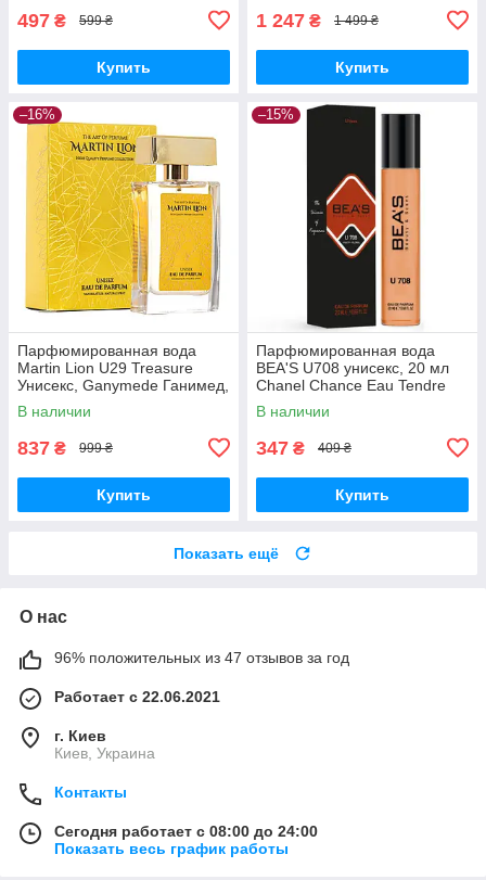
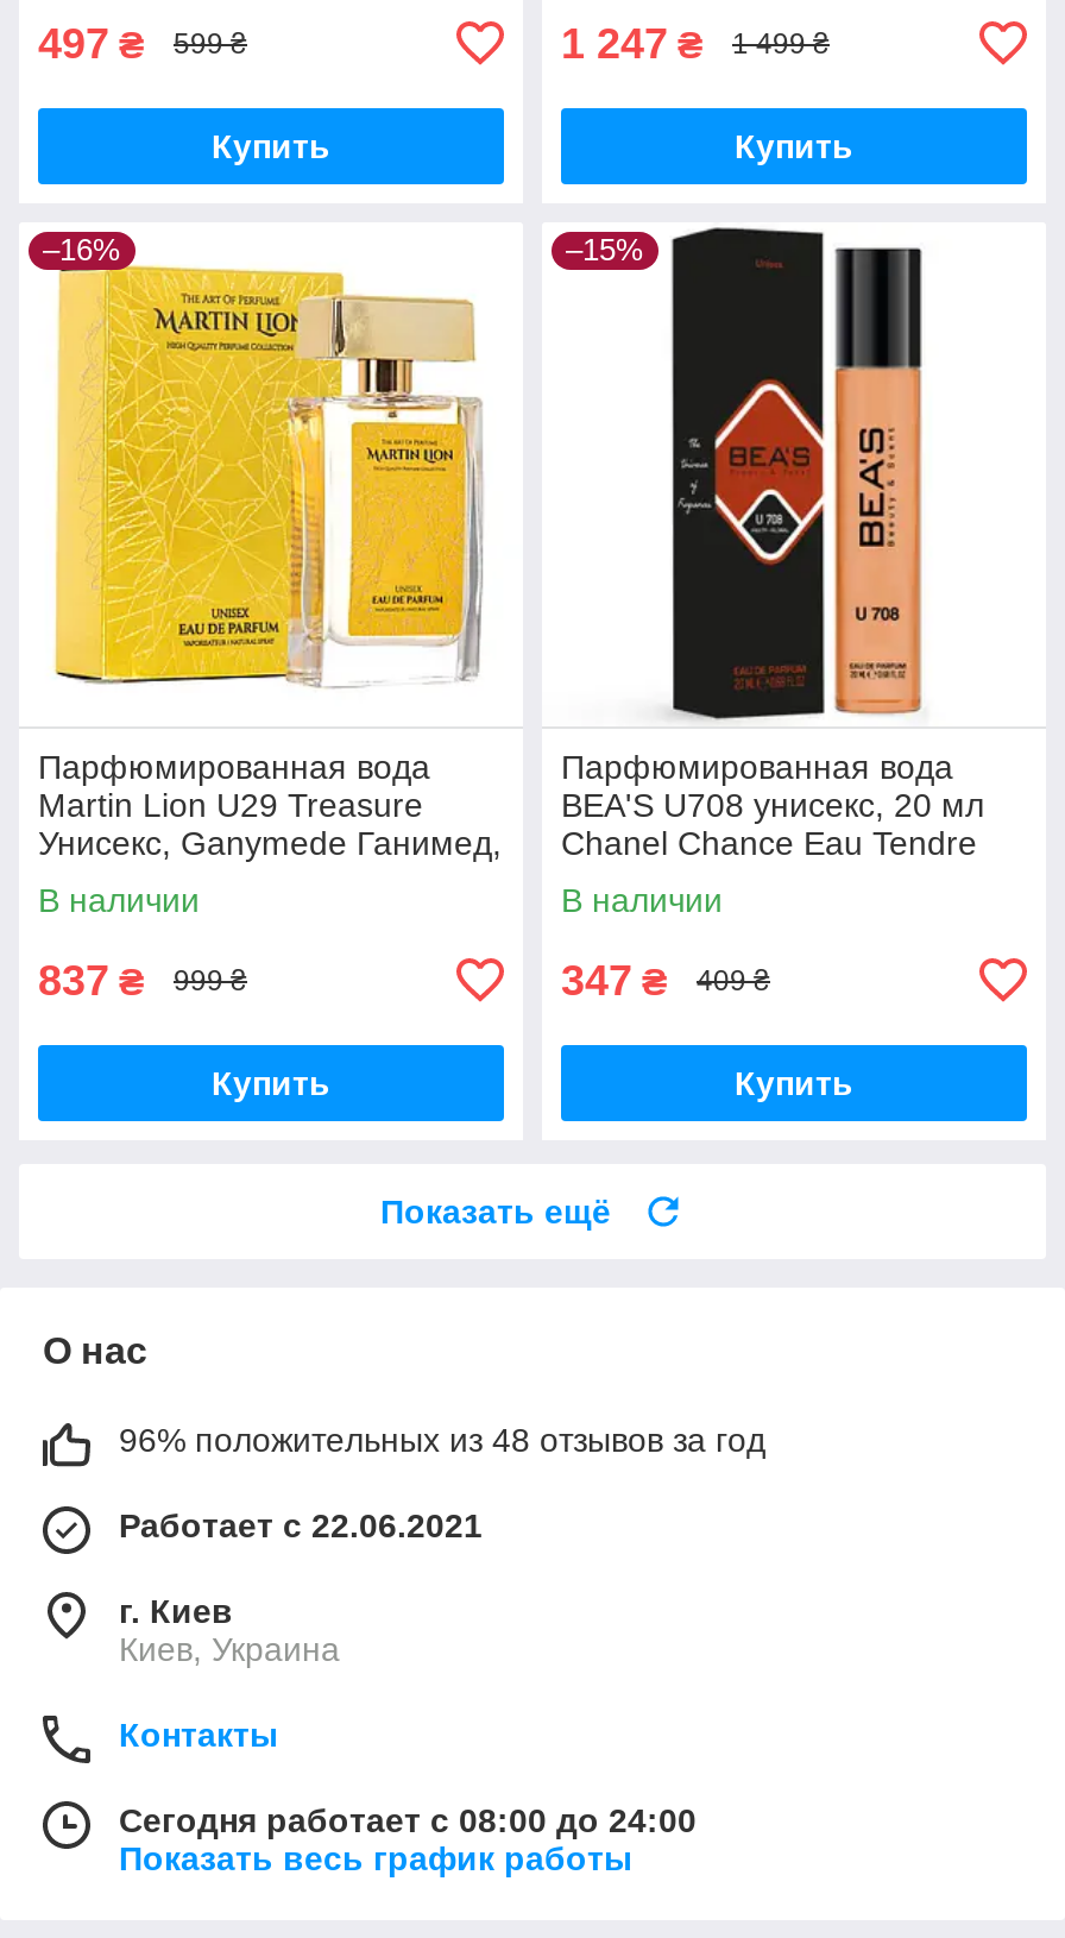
[54,649,349,666] 96% положительных из 47 отзывов за год -> [119,1420,765,1458] 96% положительных из 48 отзывов за год

